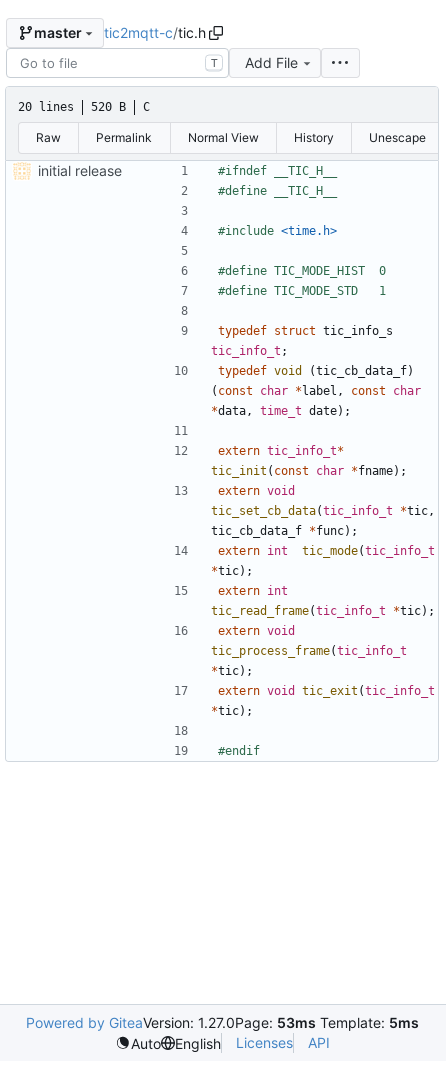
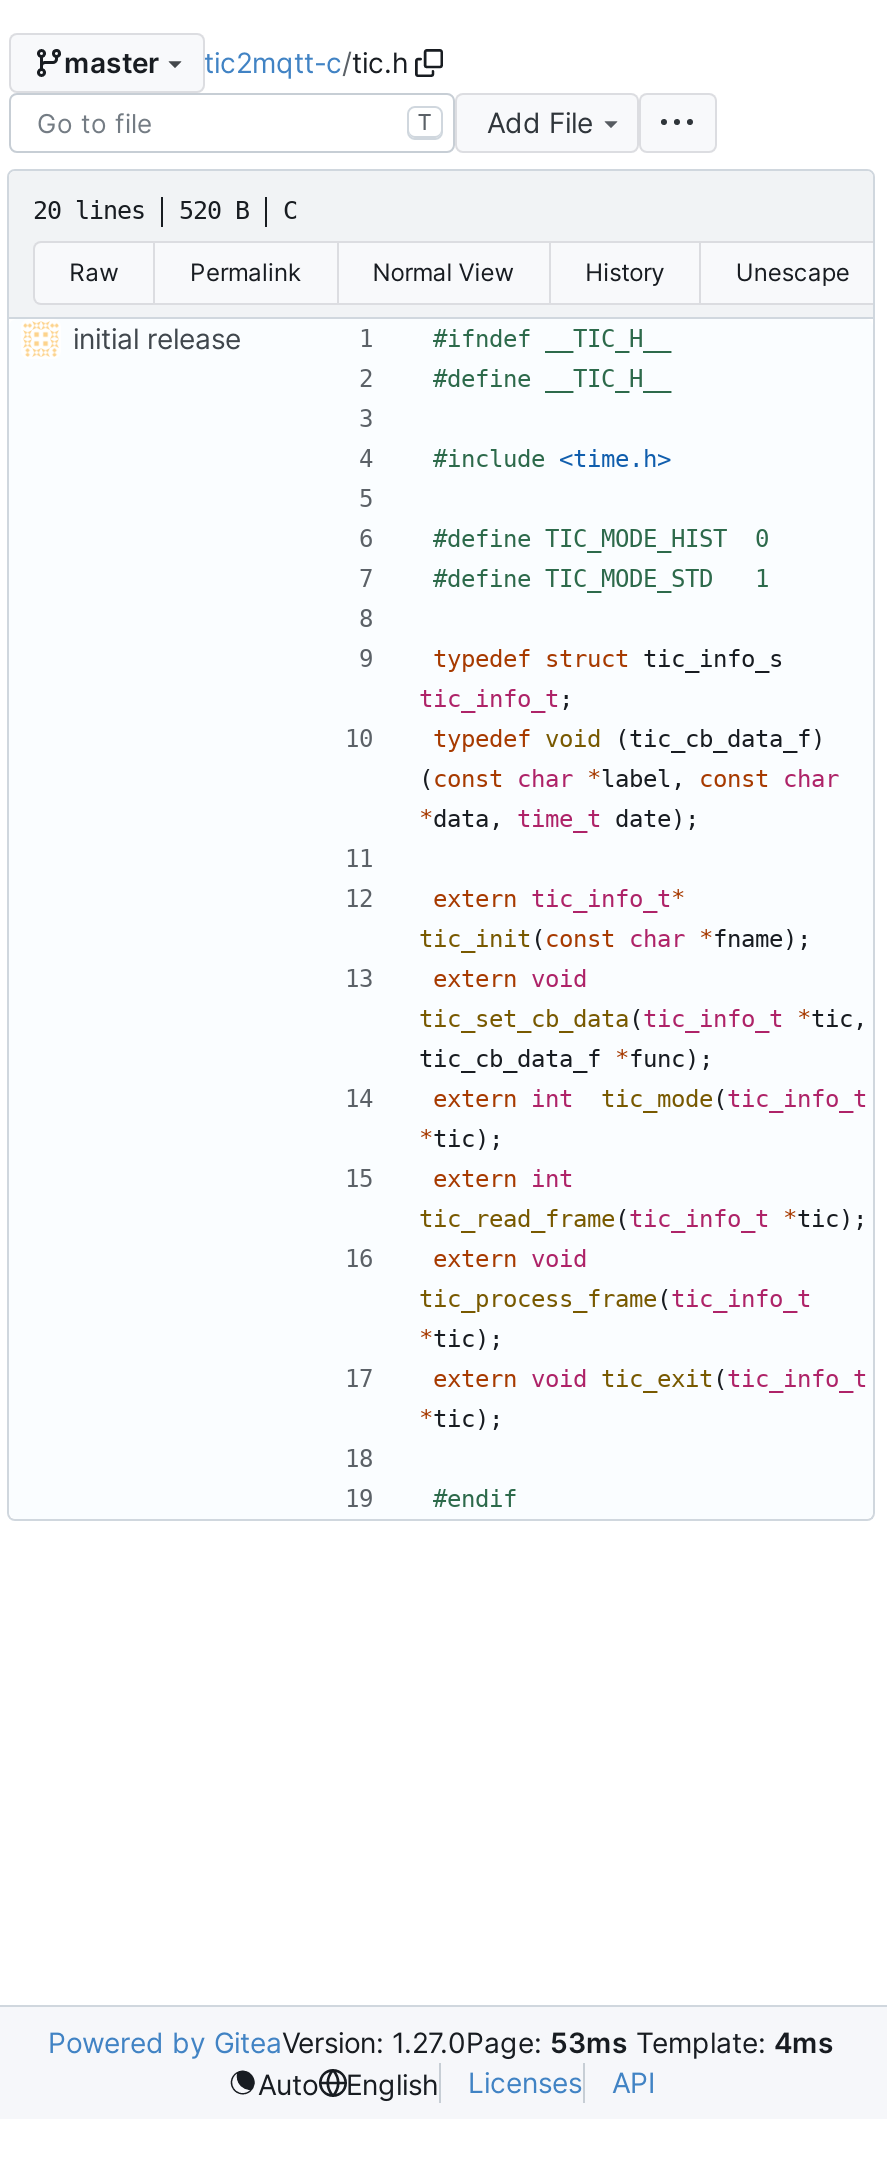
[25,1014,418,1031] Powered by GiteaVersion: 1.27.0Page: 53ms Template: 5ms -> [48,2025,834,2059] Powered by GiteaVersion: 1.27.0Page: 53ms Template: 4ms

